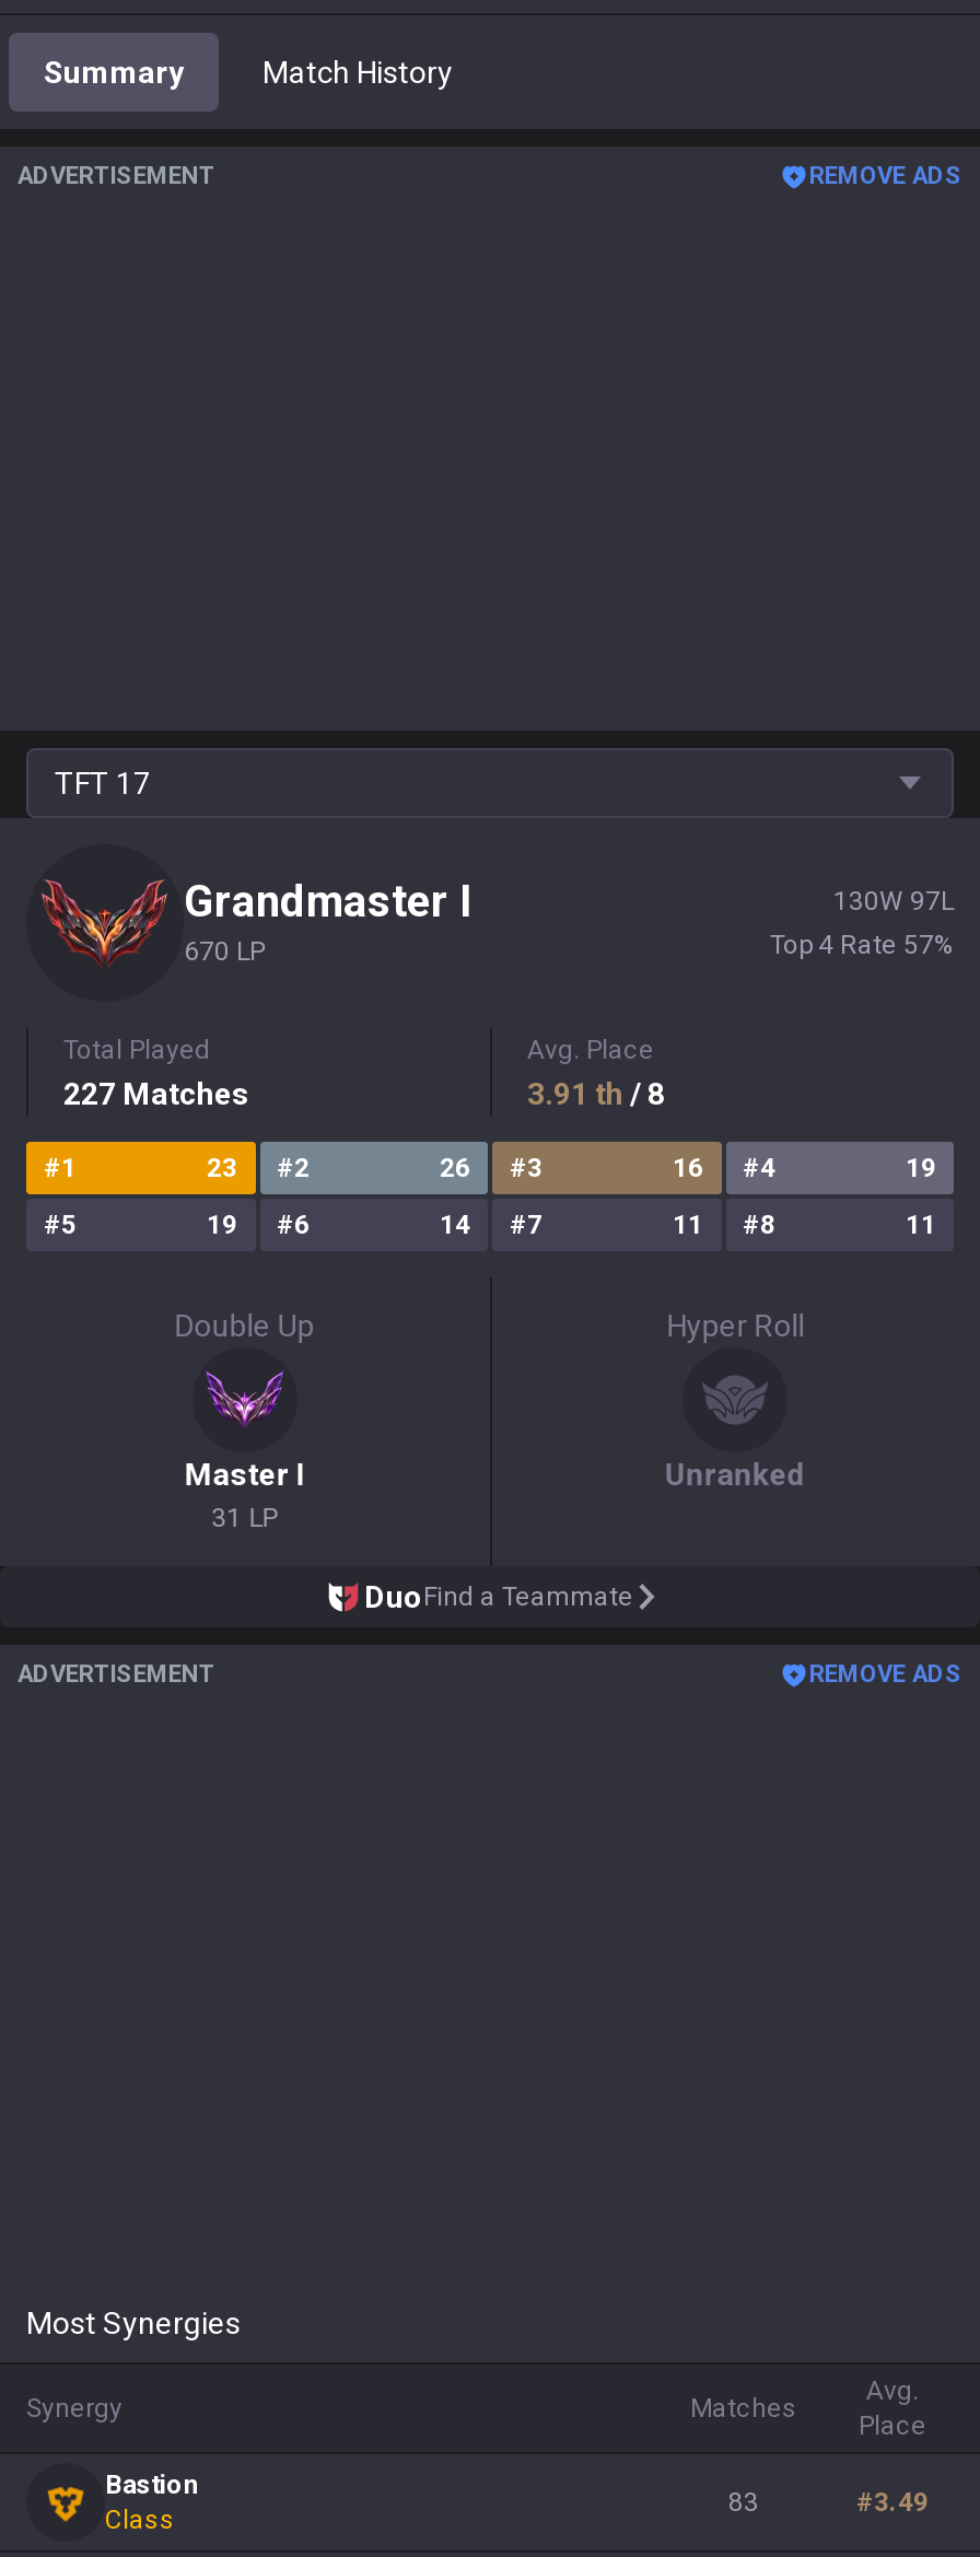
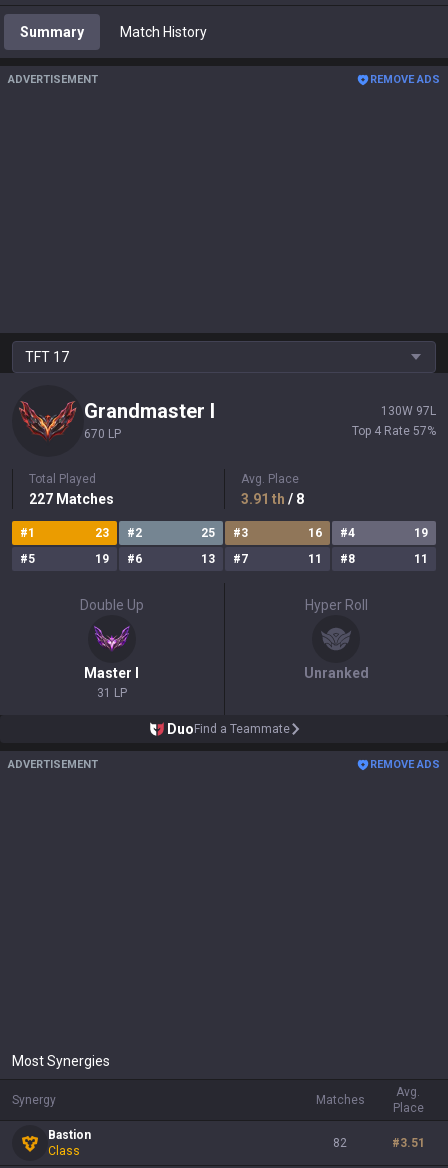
[440,1153,542,1183] 26 #3 -> [201,526,248,540] 25 #3
[440,1210,542,1240] 14 #7 -> [201,552,248,566] 13 #7
[728,2487,759,2518] 83 -> [333,1136,347,1150] 82
[856,2487,929,2518] #3.49 -> [391,1136,424,1150] #3.51

